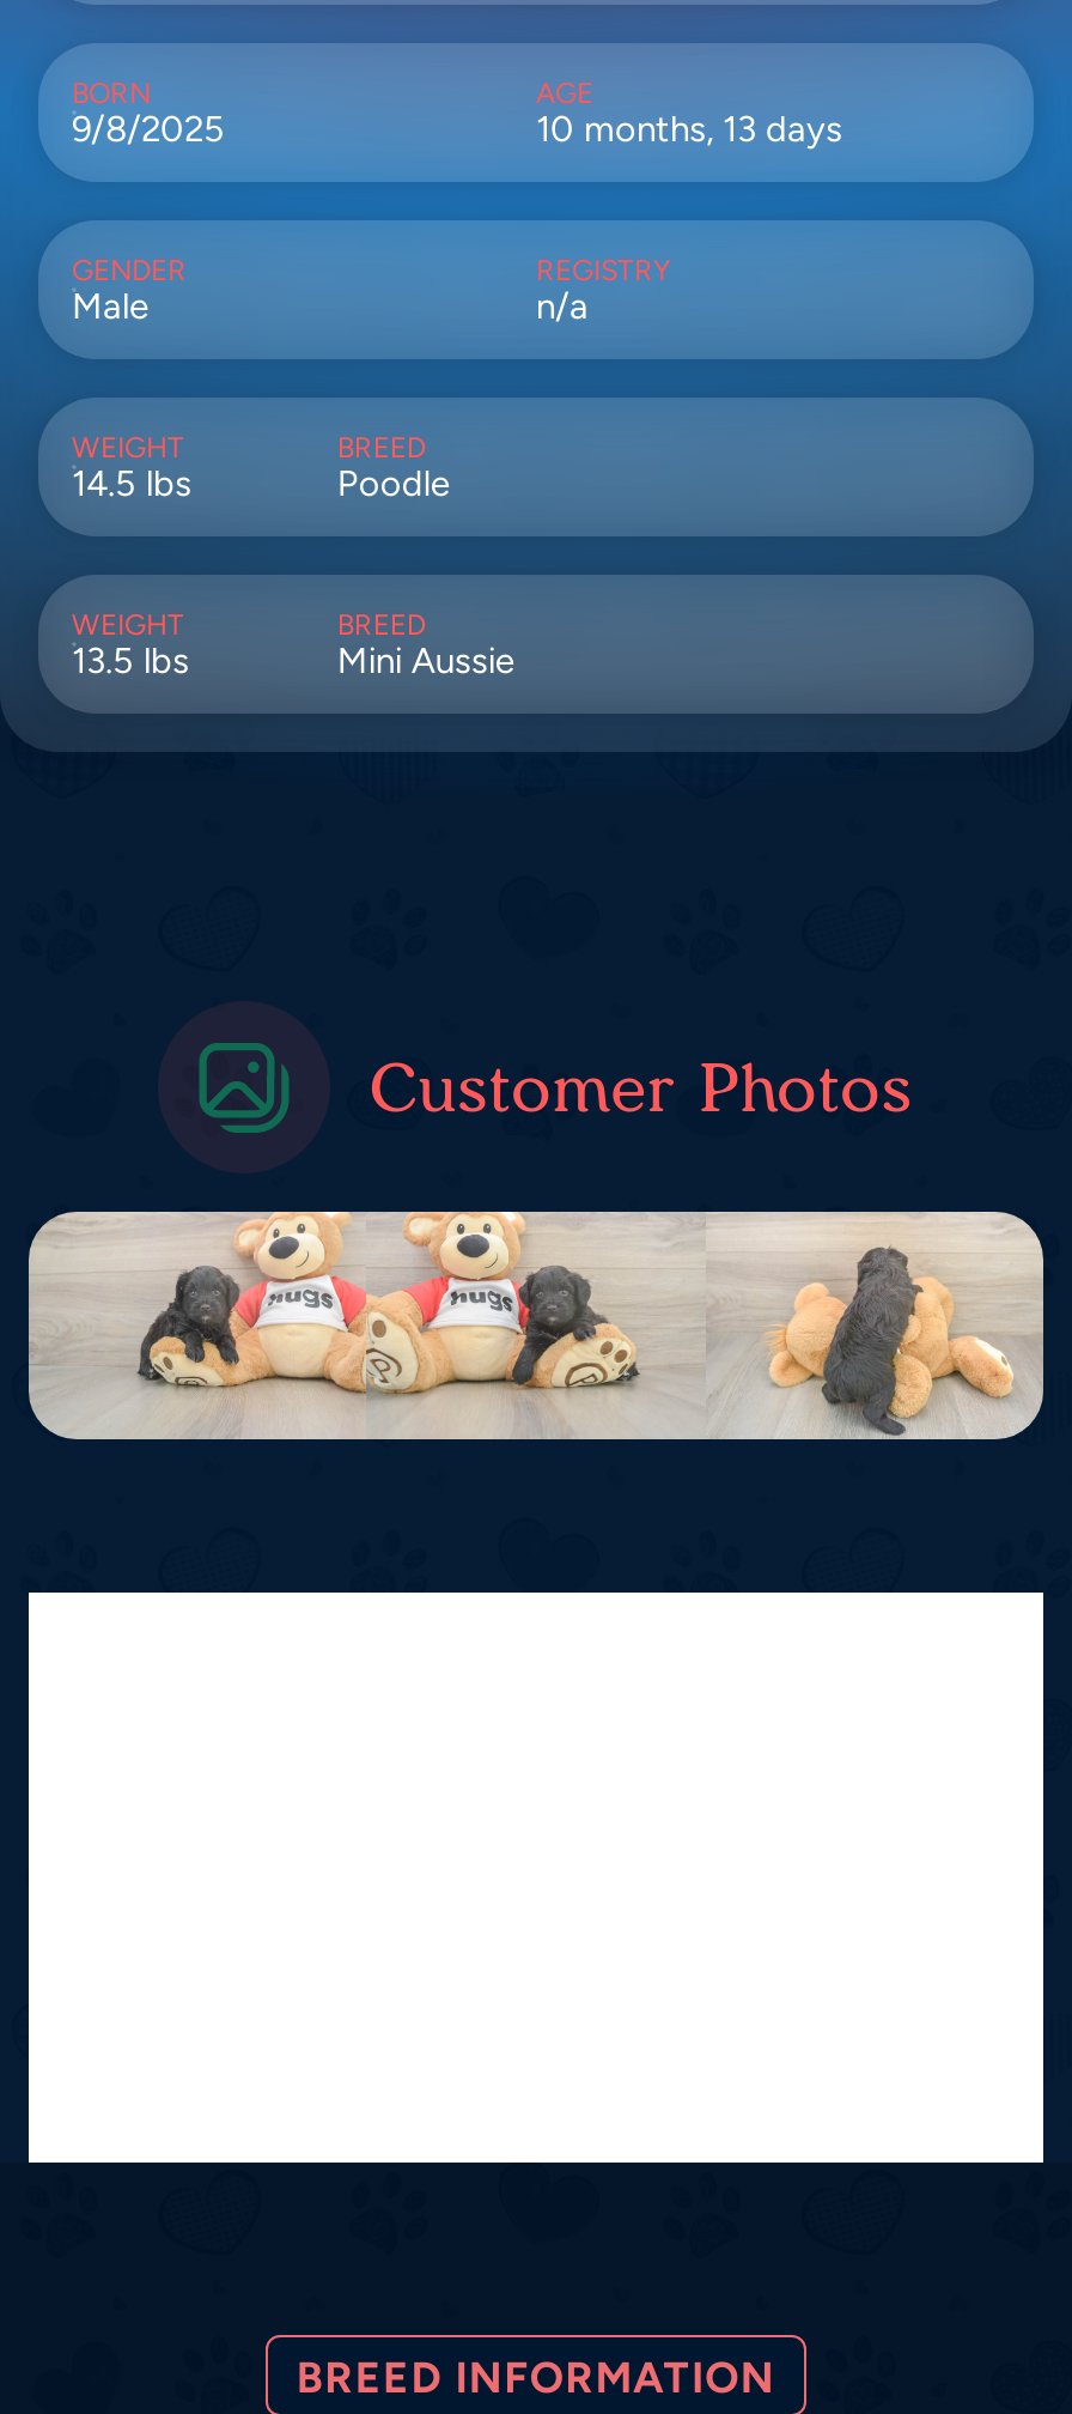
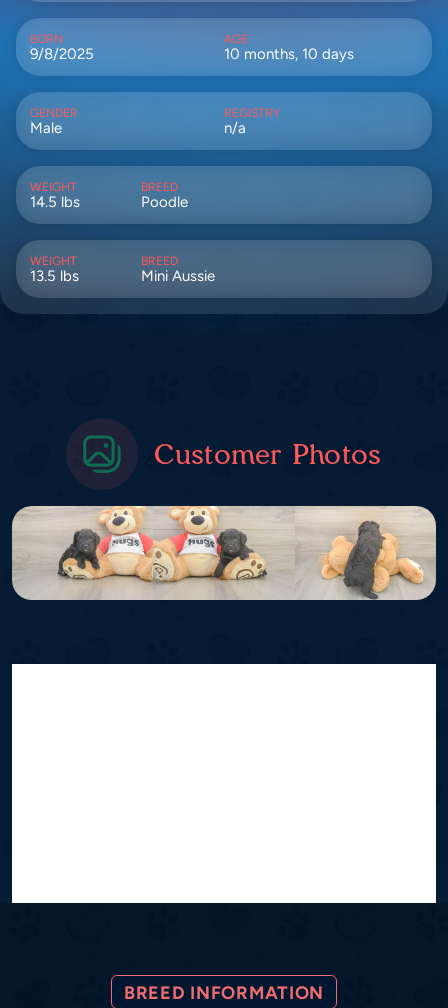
[536,108,842,152] 10 months, 13 days -> [224,45,354,63] 10 months, 10 days

